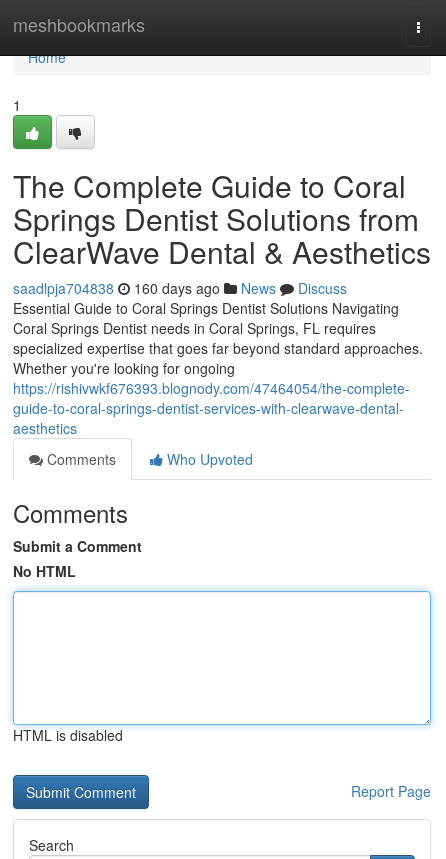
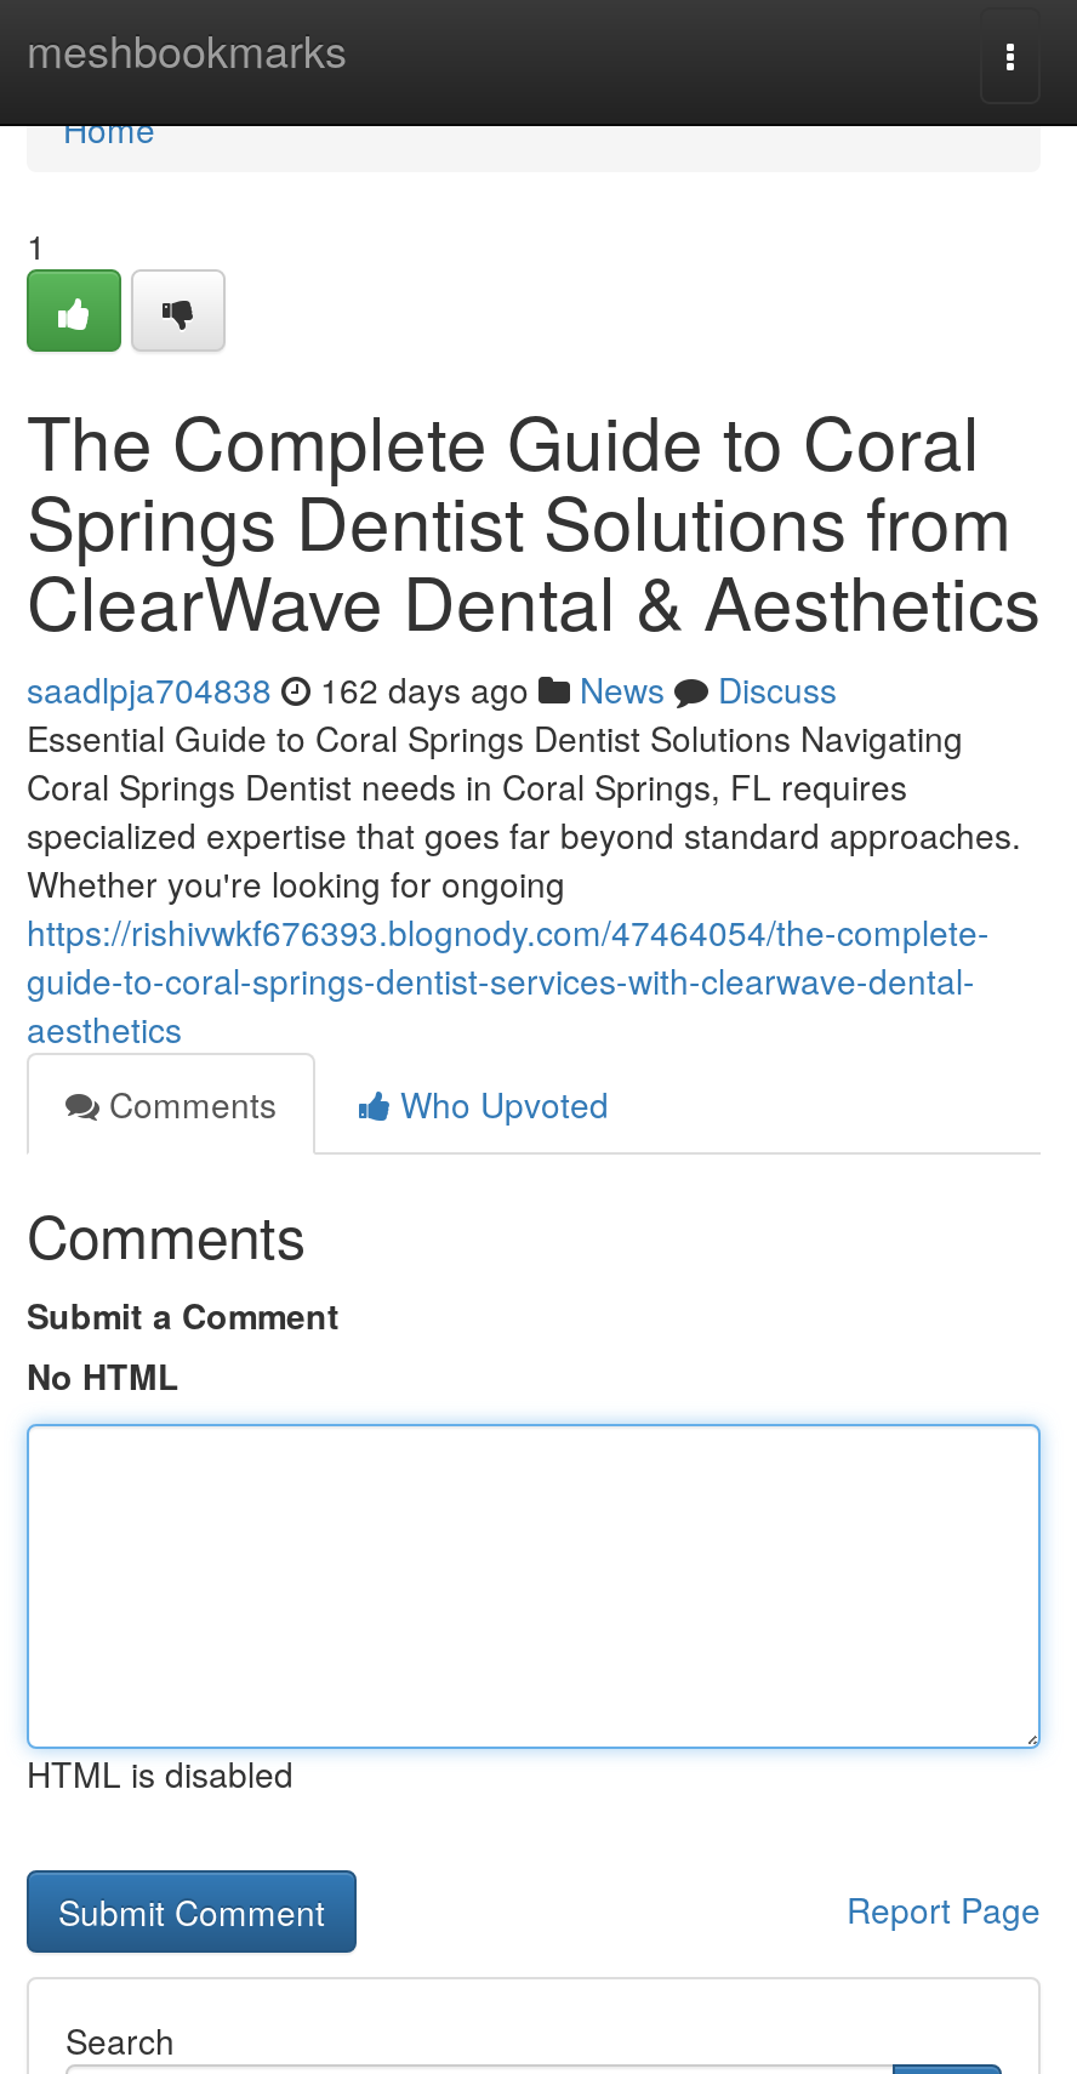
[13,278,347,298] saadlpja704838 160 days ago News Discuss -> [27,665,837,713] saadlpja704838 162 days ago News Discuss

